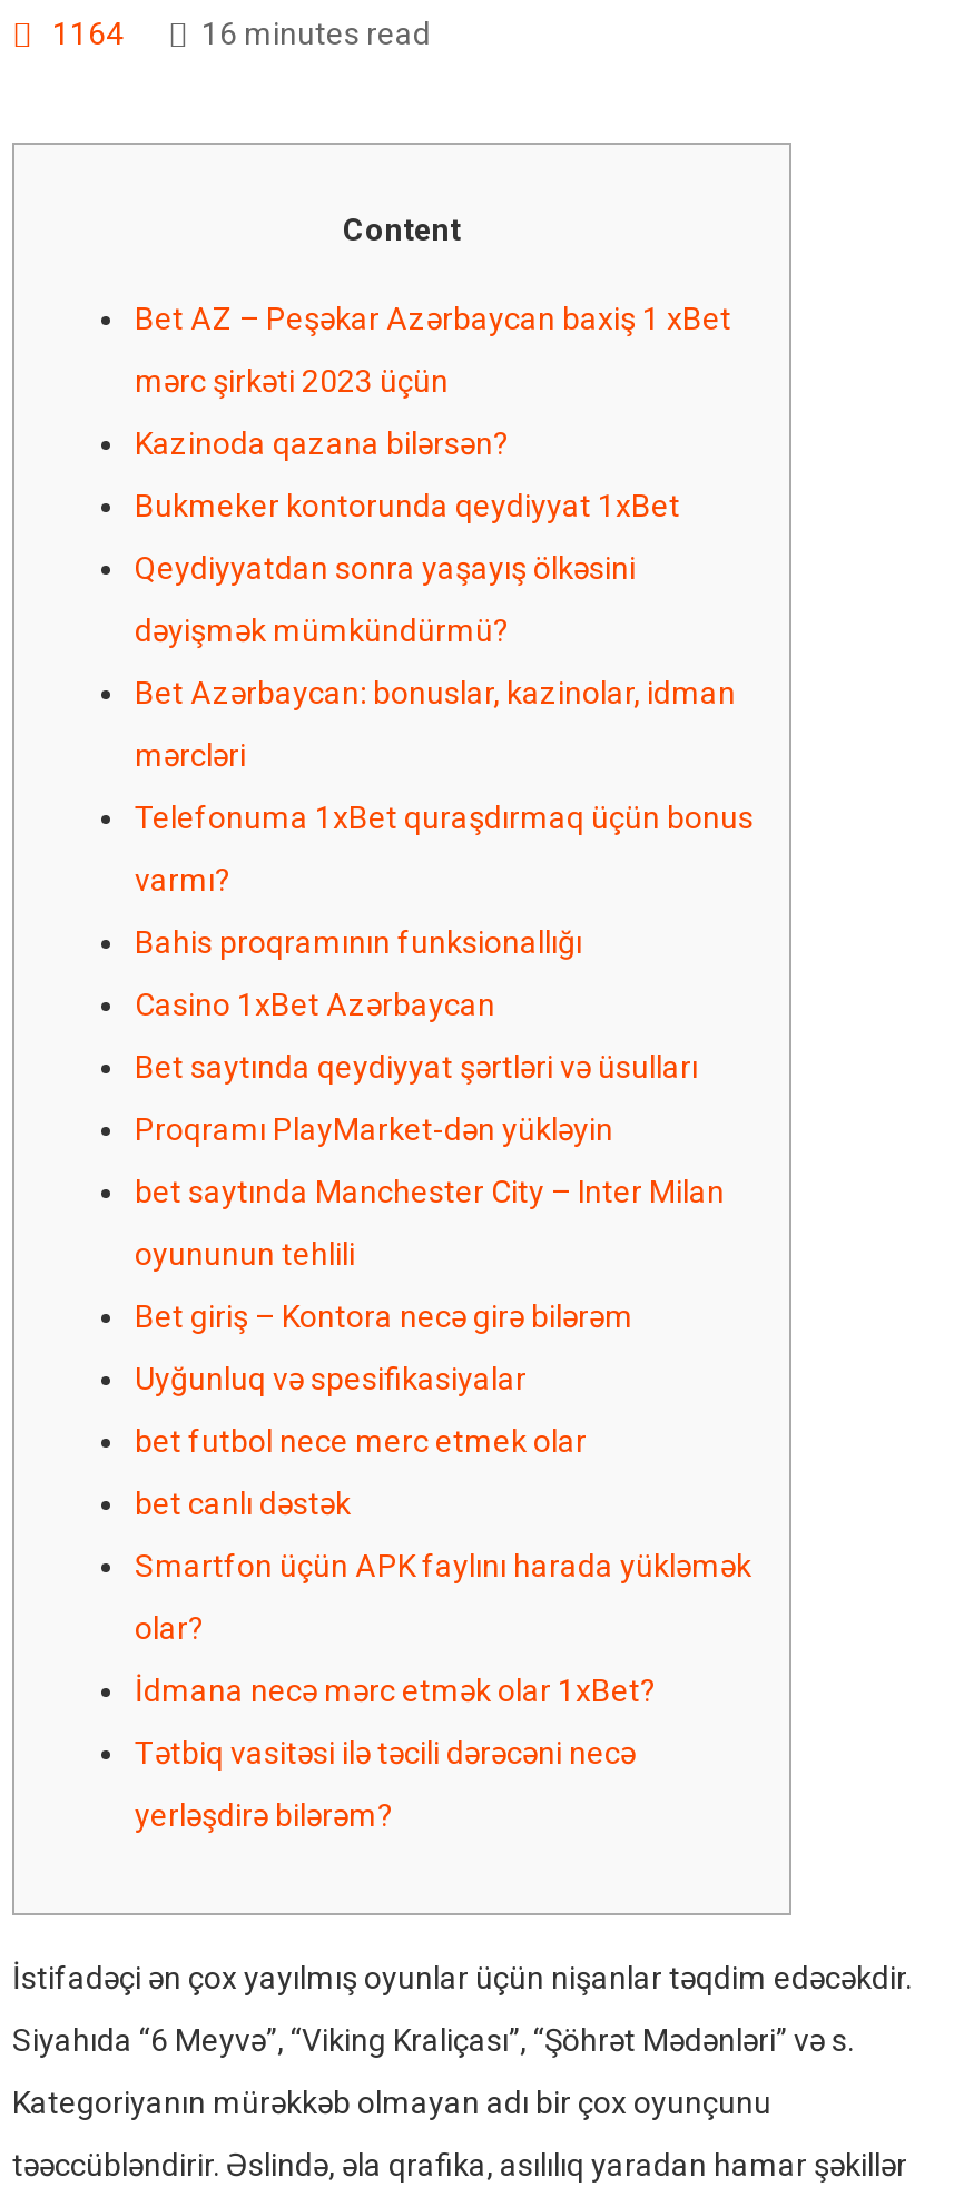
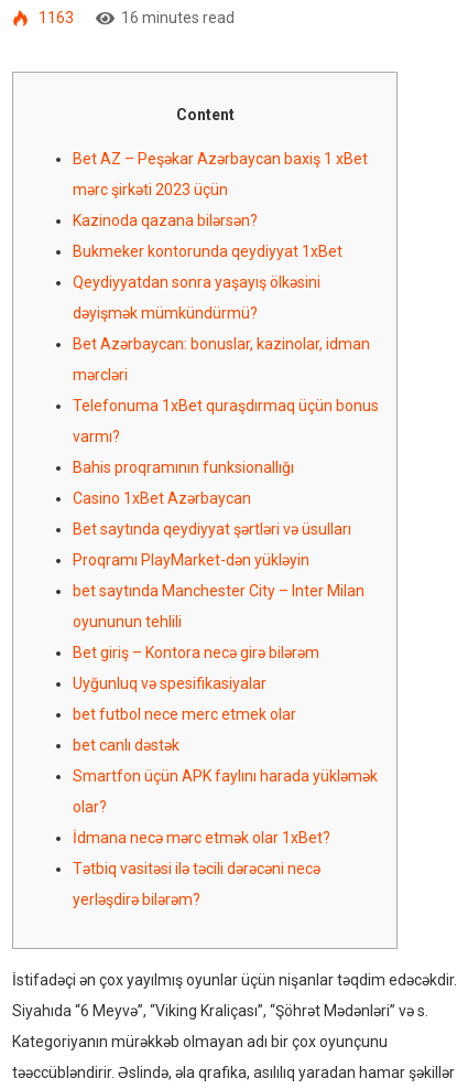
[46,16,124,51] 1164 -> [35,8,74,26] 1163

